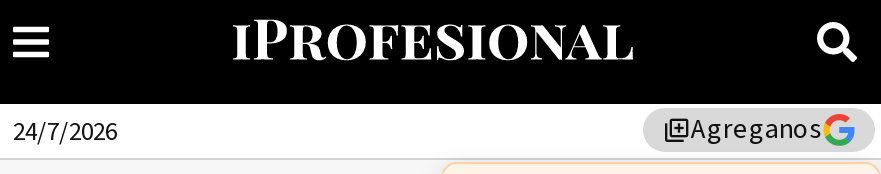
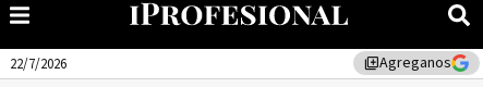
[13,116,117,150] 24/7/2026 -> [10,55,67,74] 22/7/2026

